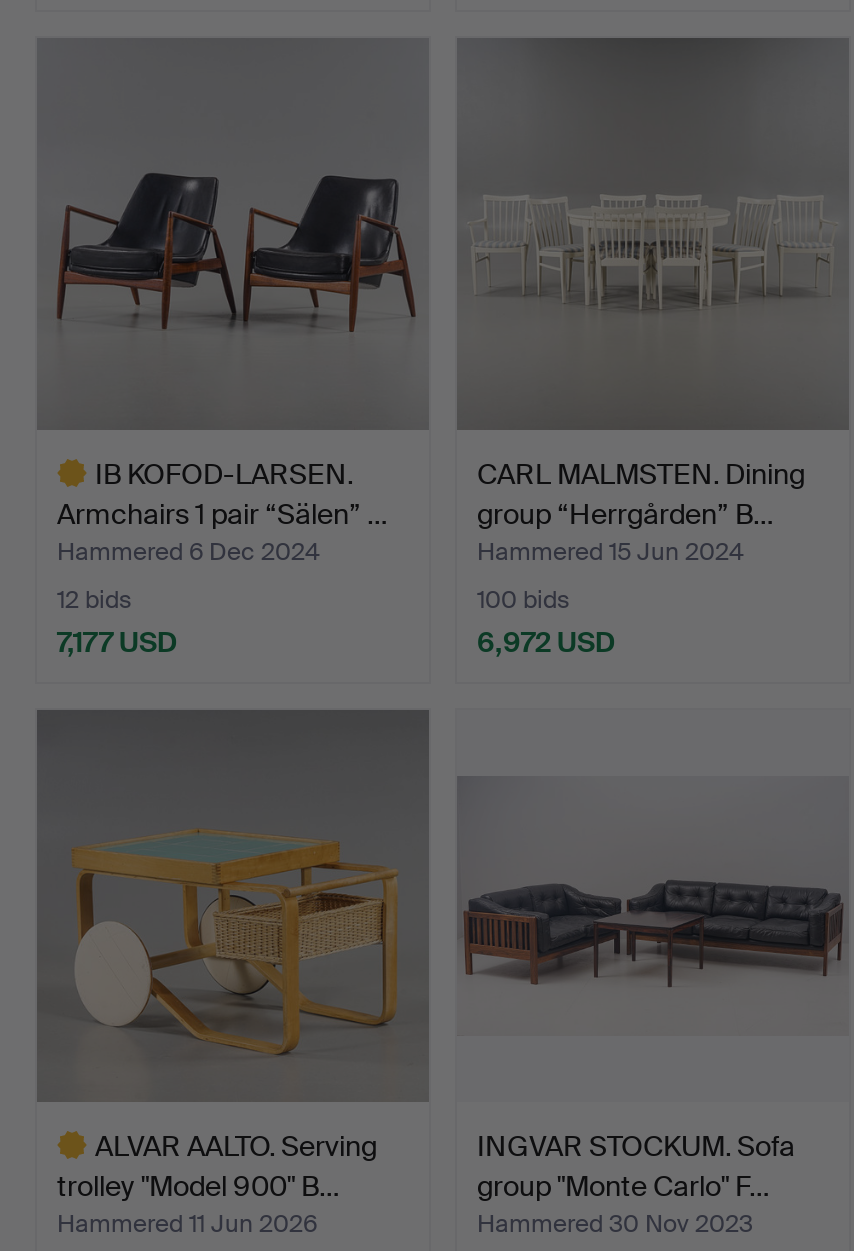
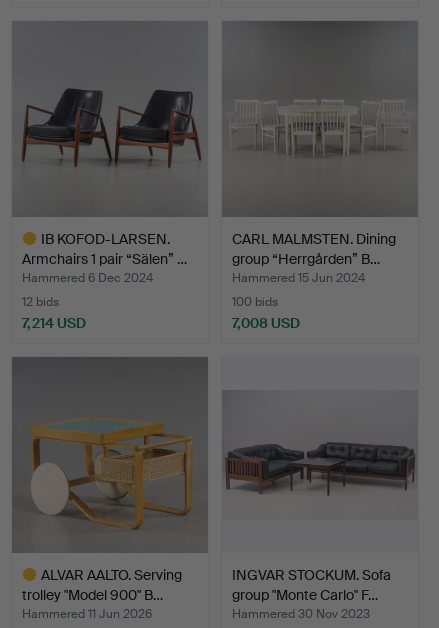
[57,623,177,659] 7,177 USD -> [22,314,86,332] 7,214 USD
[477,623,615,659] 6,972 USD -> [232,314,300,332] 7,008 USD

